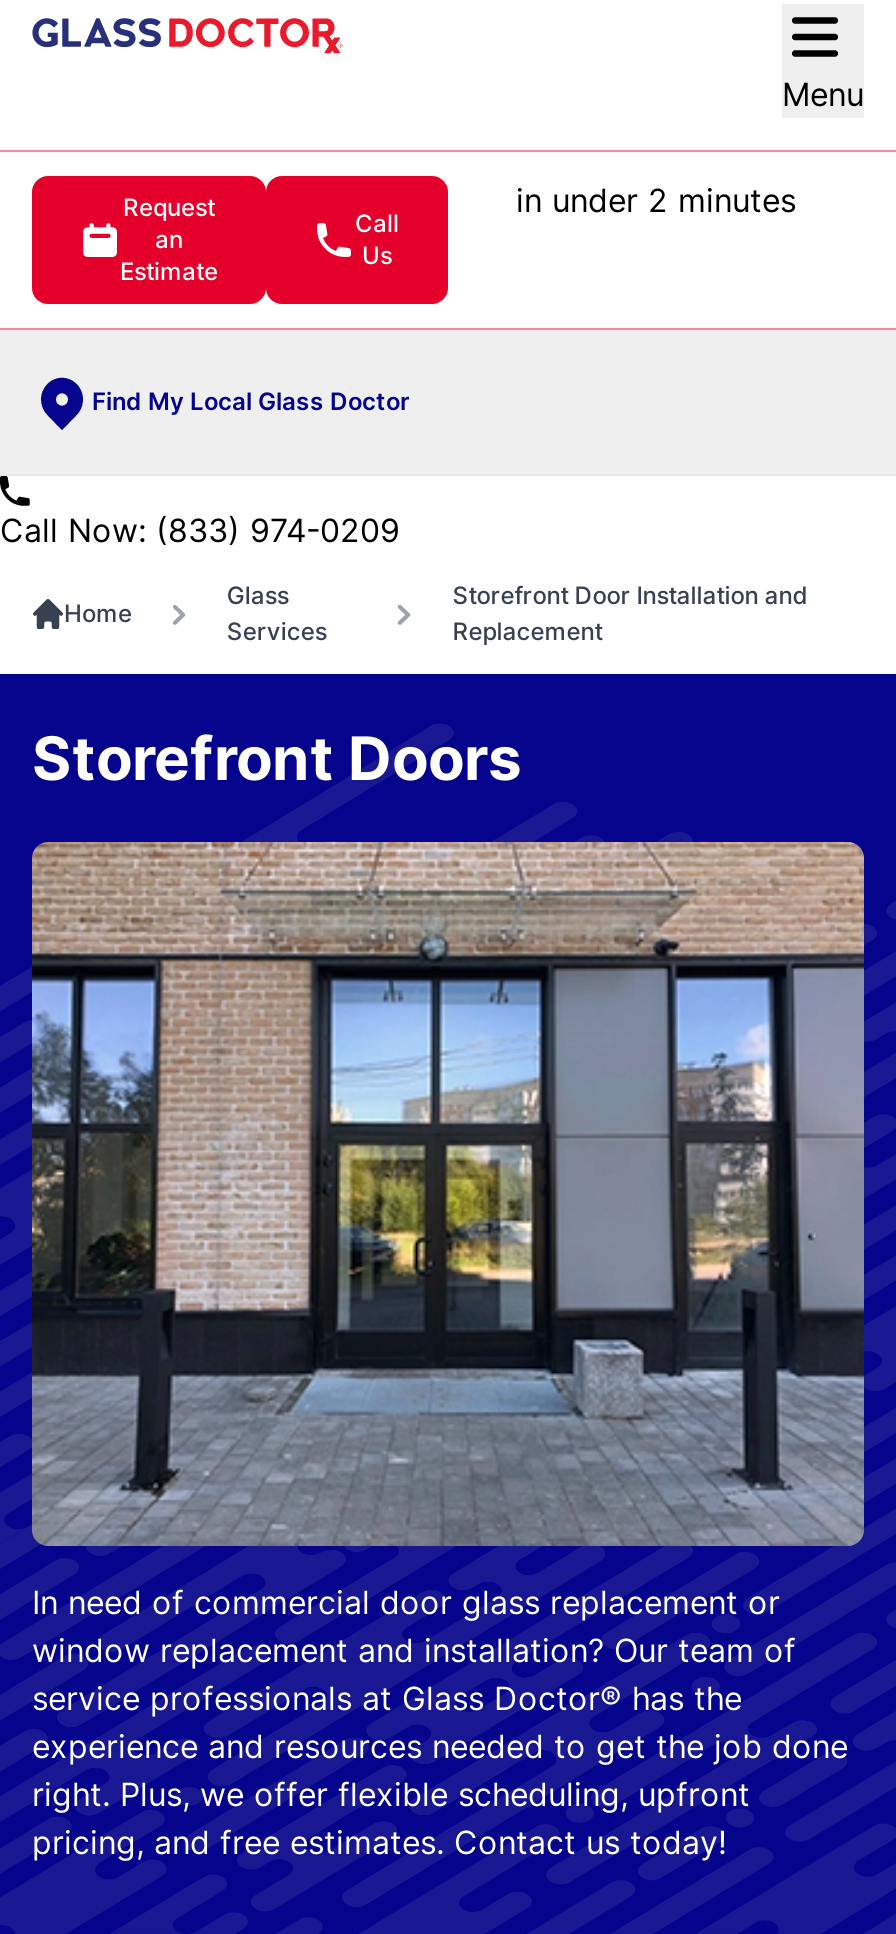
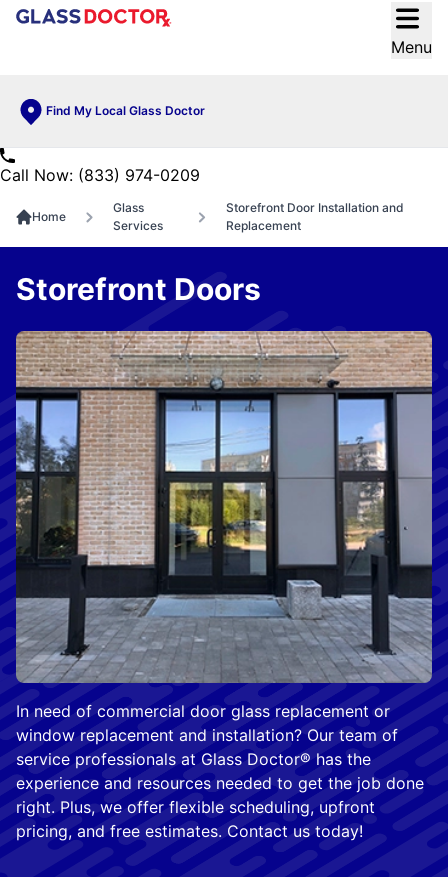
[30,174,450,306] [image] | Request | an | Estimate -> none
[516,180,796,220] in under 2 minutes -> none
[355,208,399,270] Call | Us -> none

